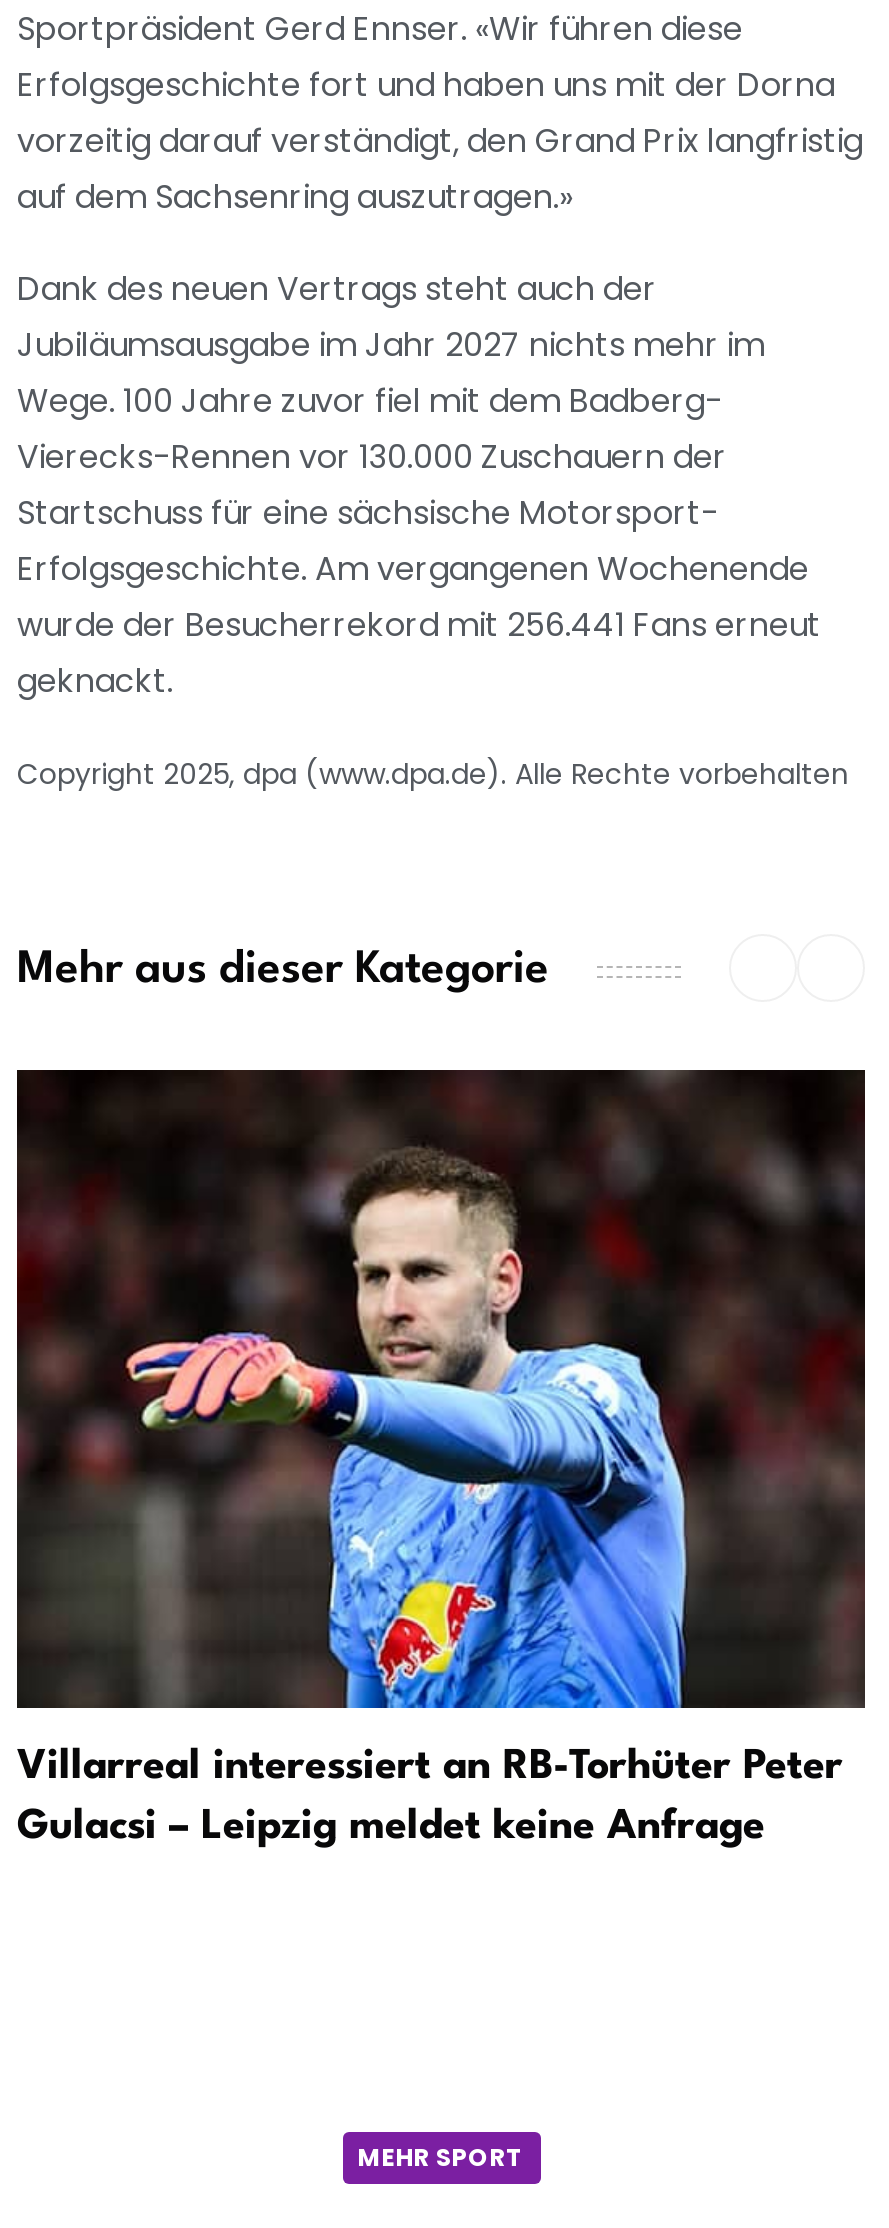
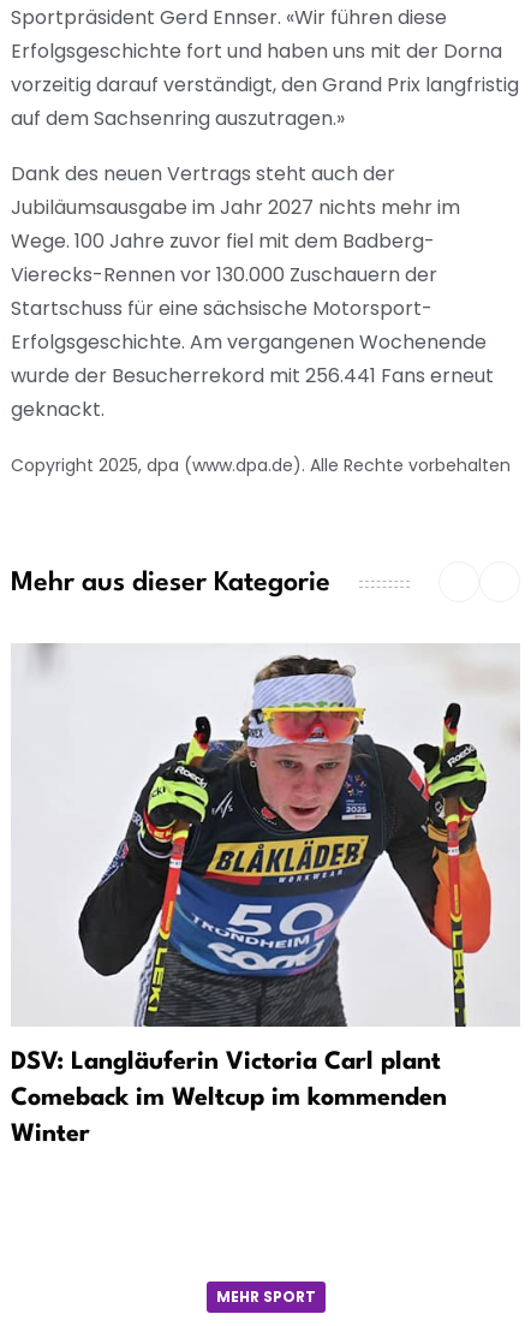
[15,1068,867,1848] [image] | Villarreal interessiert an RB-Torhüter Peter | Gulacsi – Leipzig meldet keine Anfrage -> [11,643,520,1147] [image] | DSV: Langläuferin Victoria Carl plant | Comeback im Weltcup im kommenden | Winter

